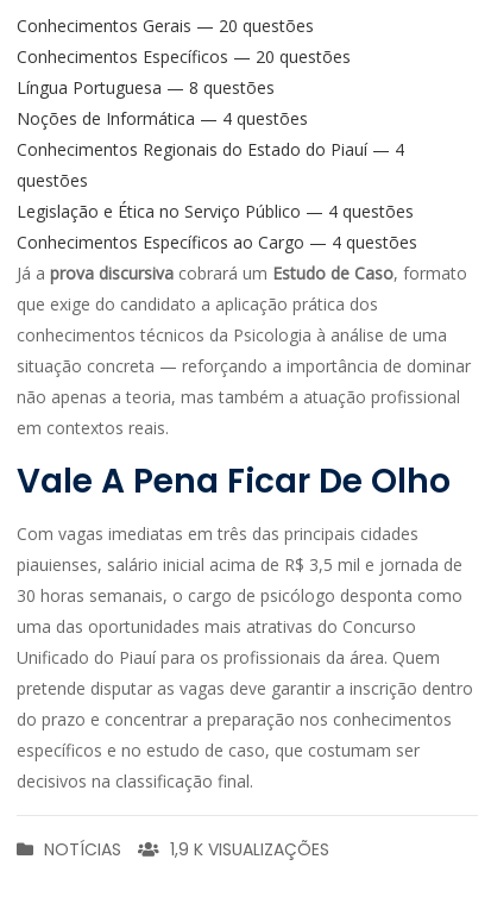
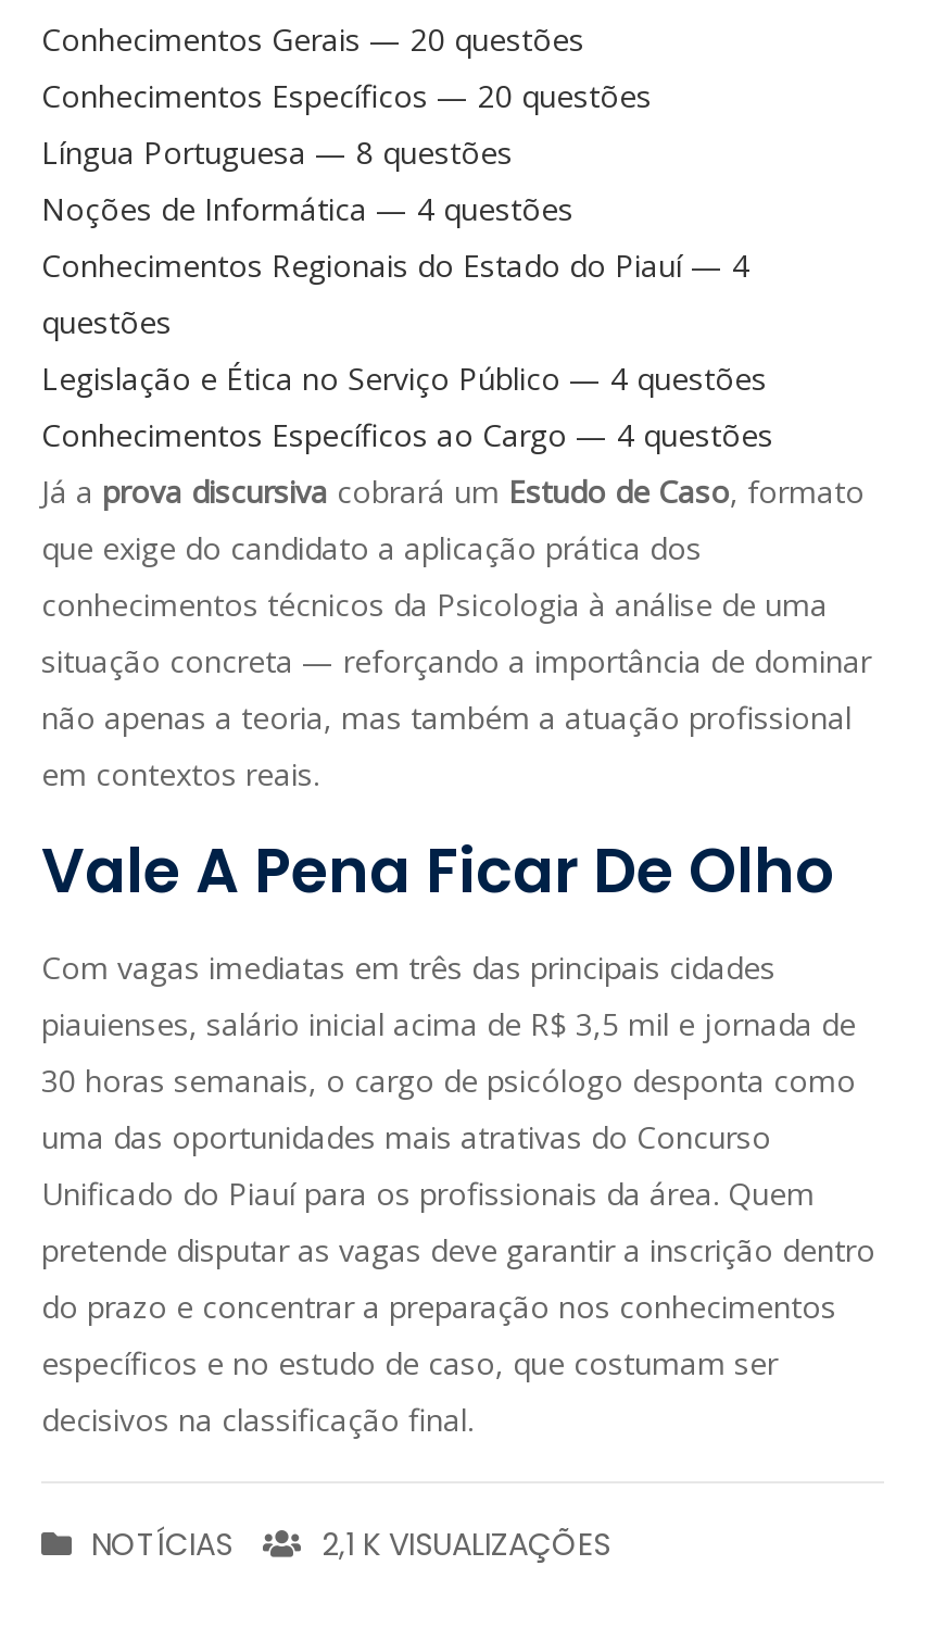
[170,838,329,861] 1,9 K VISUALIZAÇÕES -> [321,1523,610,1566] 2,1 K VISUALIZAÇÕES

